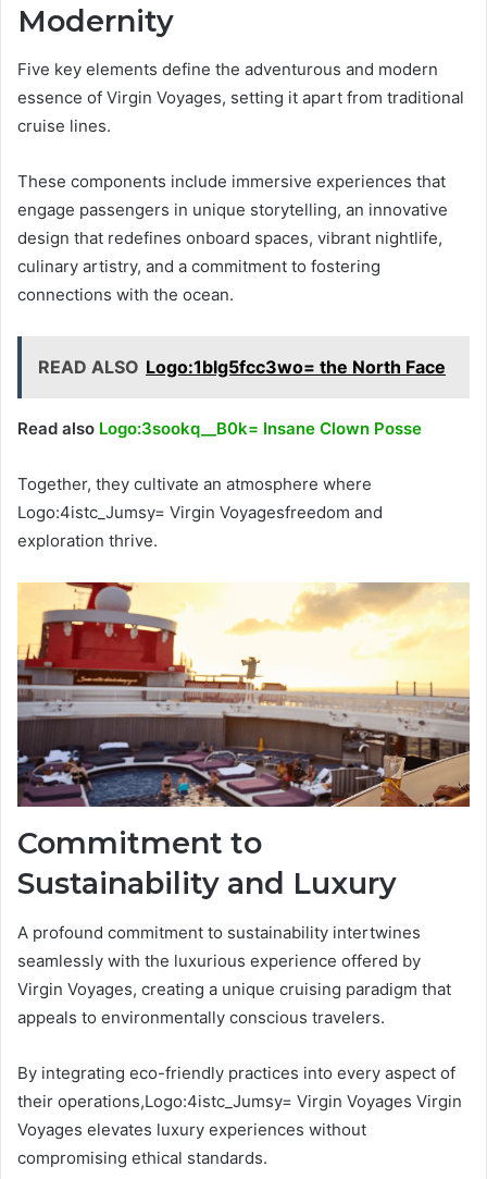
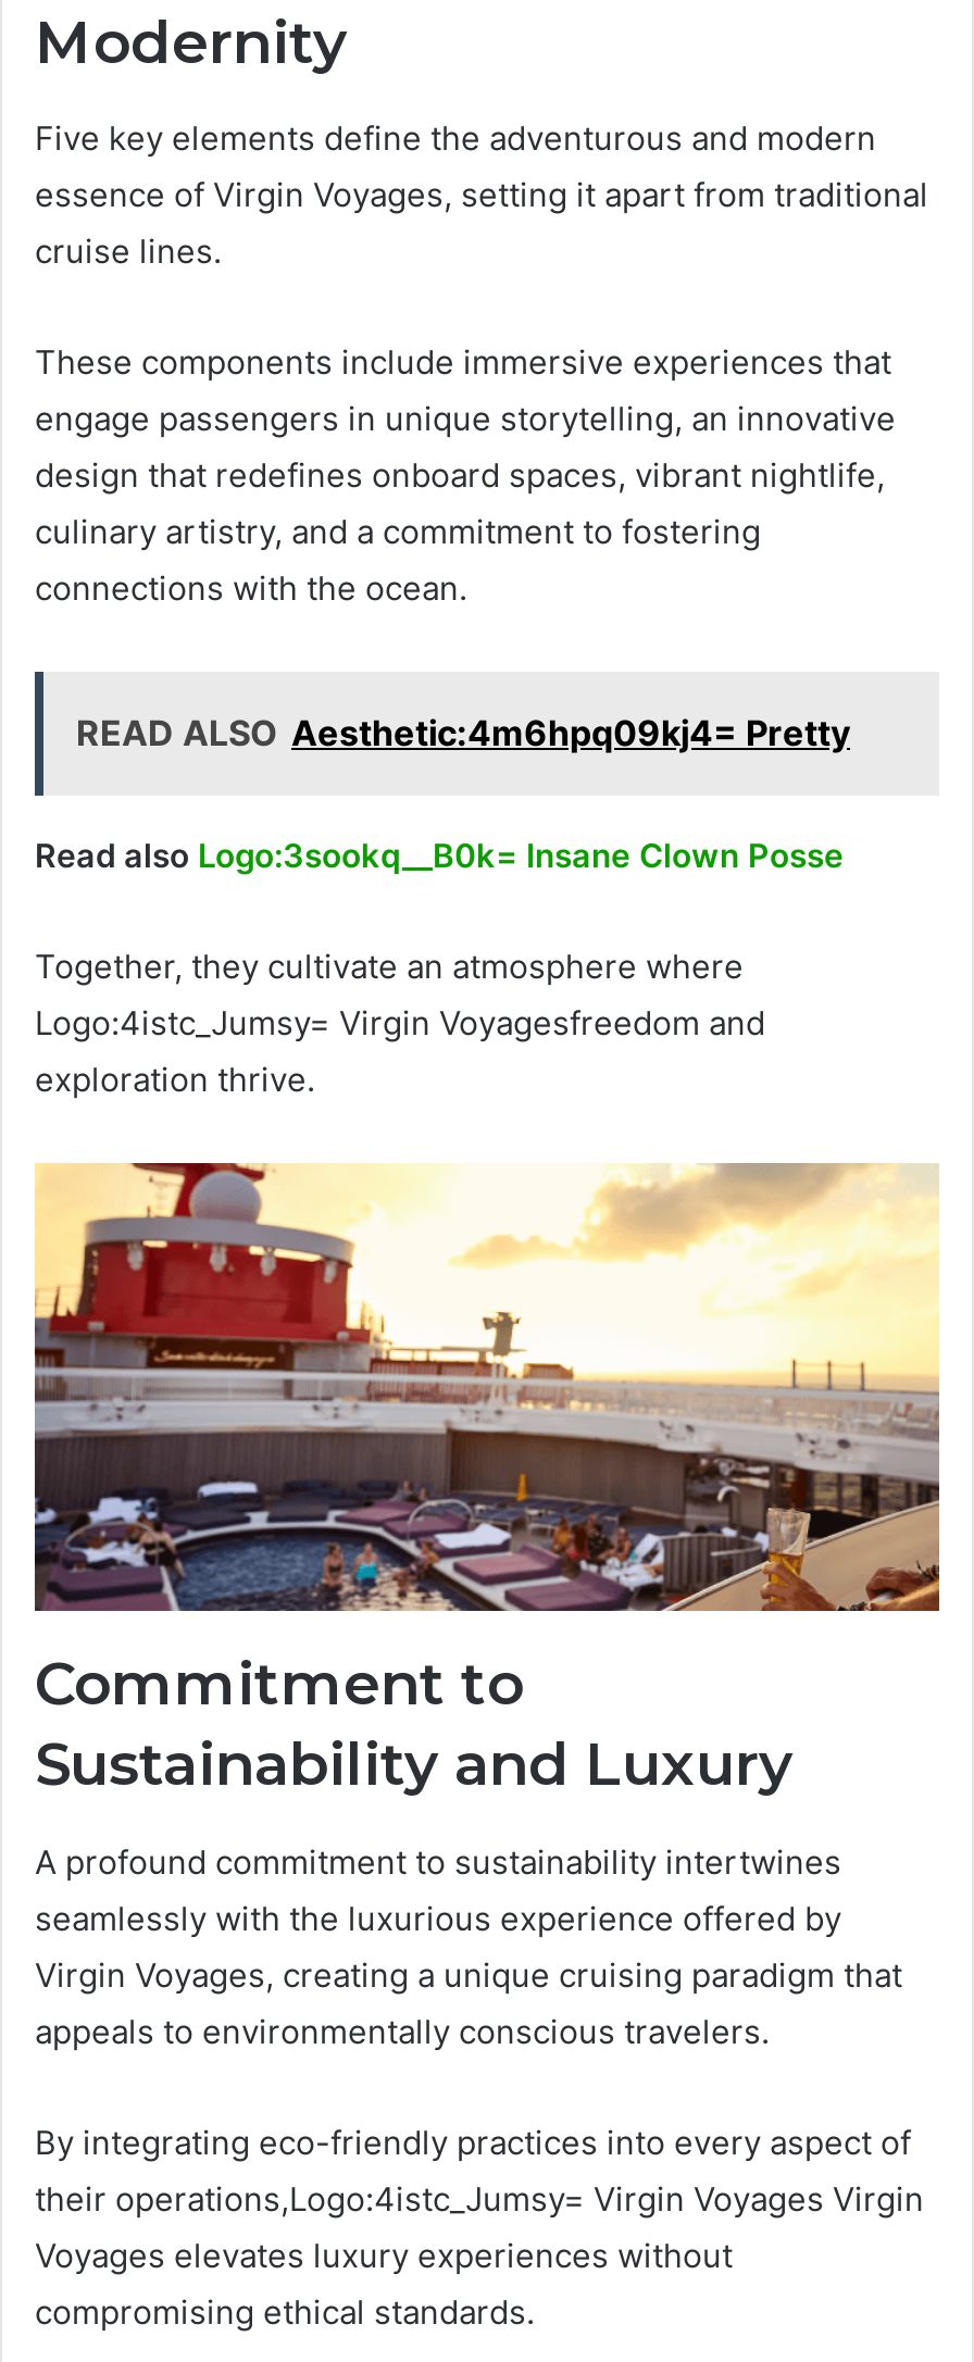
[38,356,446,378] READ ALSO Logo:1blg5fcc3wo= the North Face -> [76,711,850,755] READ ALSO Aesthetic:4m6hpq09kj4= Pretty

